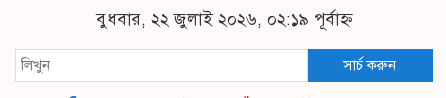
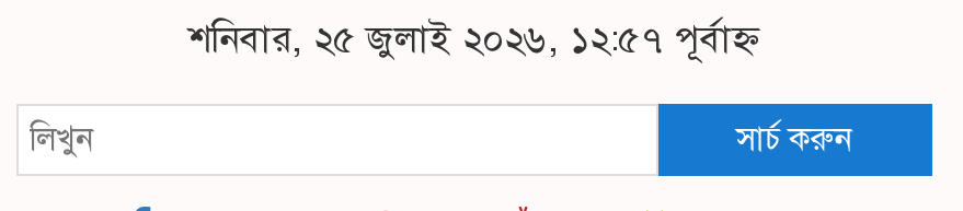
[95,9,352,30] বুধবার, ২২ জুলাই ২০২৬, ০২:১৯ পূর্বাহ্ন -> [188,16,760,62] শনিবার, ২৫ জুলাই ২০২৬, ১২:৫৭ পূর্বাহ্ন

